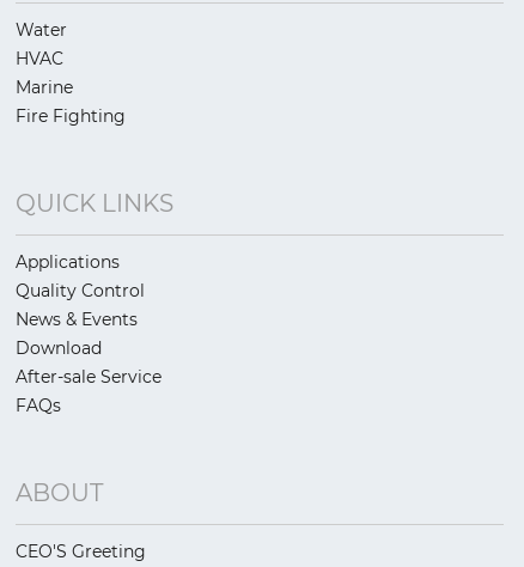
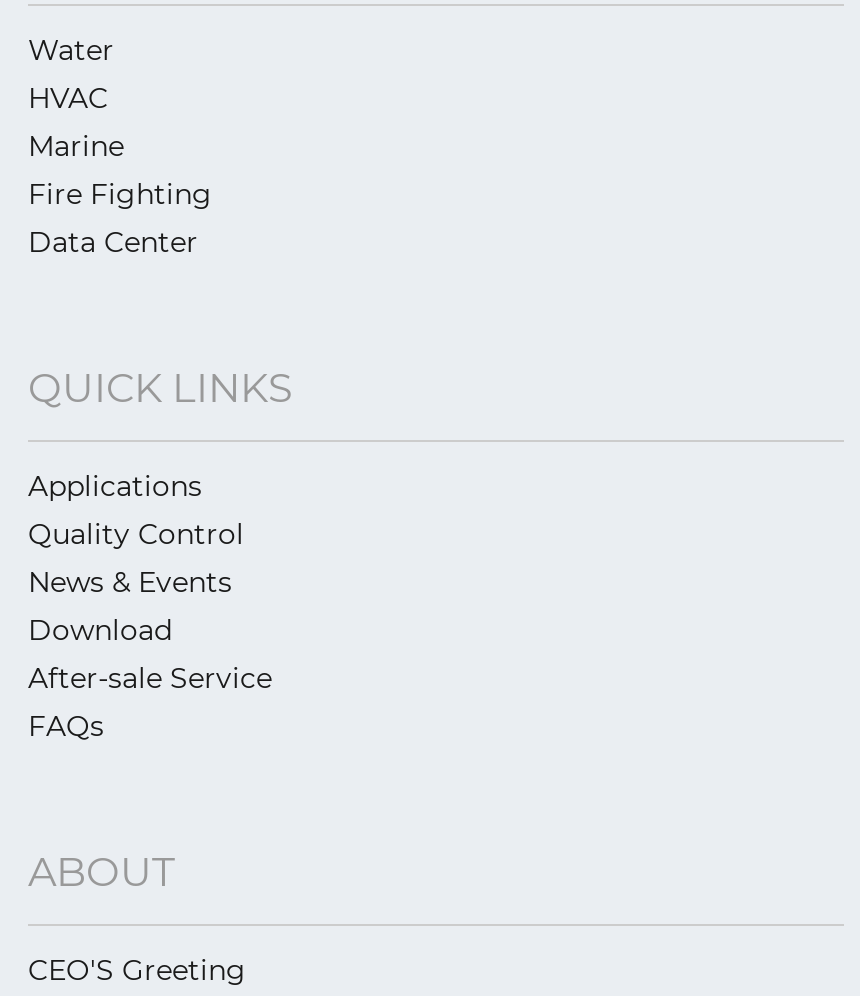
none -> [28,223,198,259] Data Center

